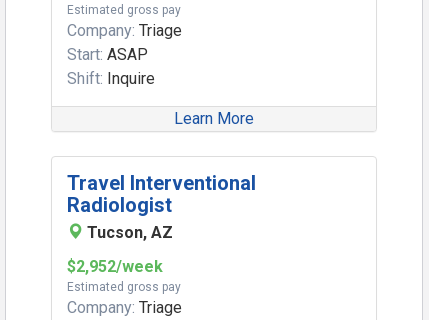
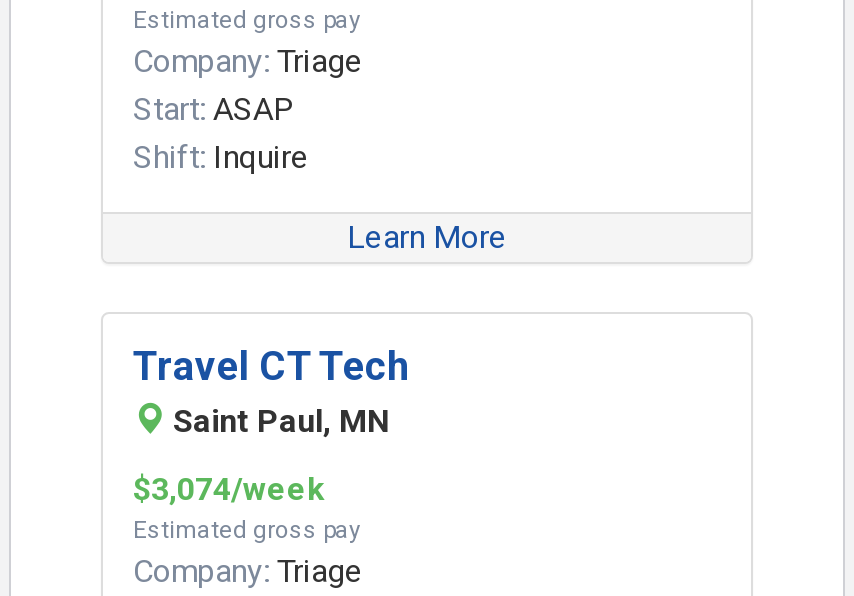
[67,171,256,242] Travel Interventional | Radiologist | Tucson, AZ -> [133,342,409,440] Travel CT Tech | Saint Paul, MN
[67,257,163,276] $2,952/week -> [133,470,325,508] $3,074/week

